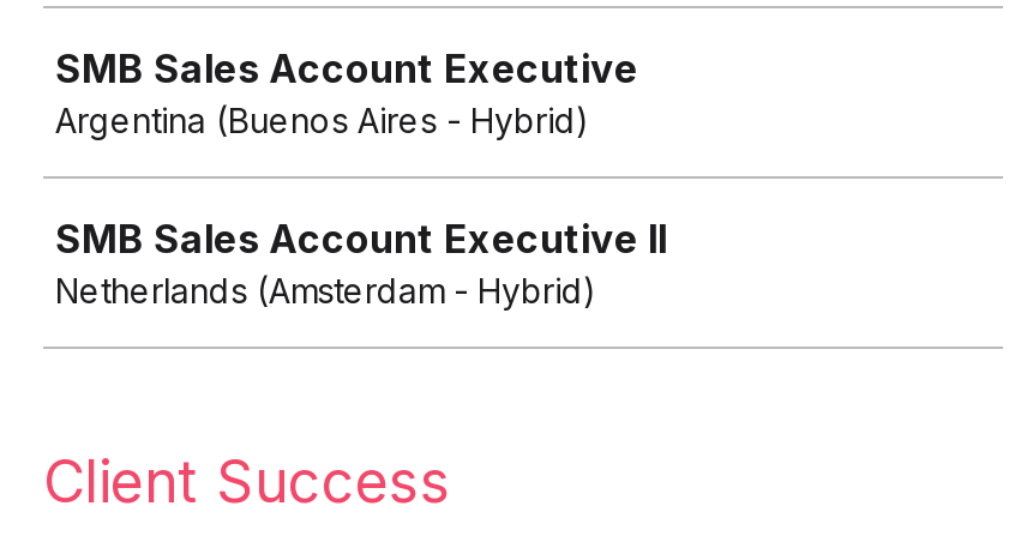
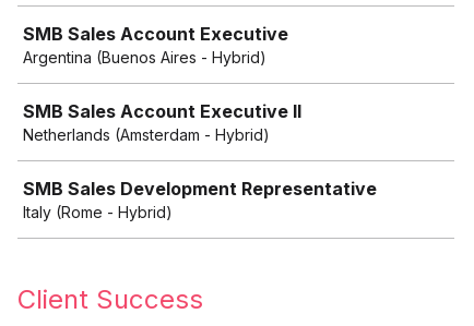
none -> [23,178,377,221] SMB Sales Development Representative | Italy (Rome - Hybrid)

